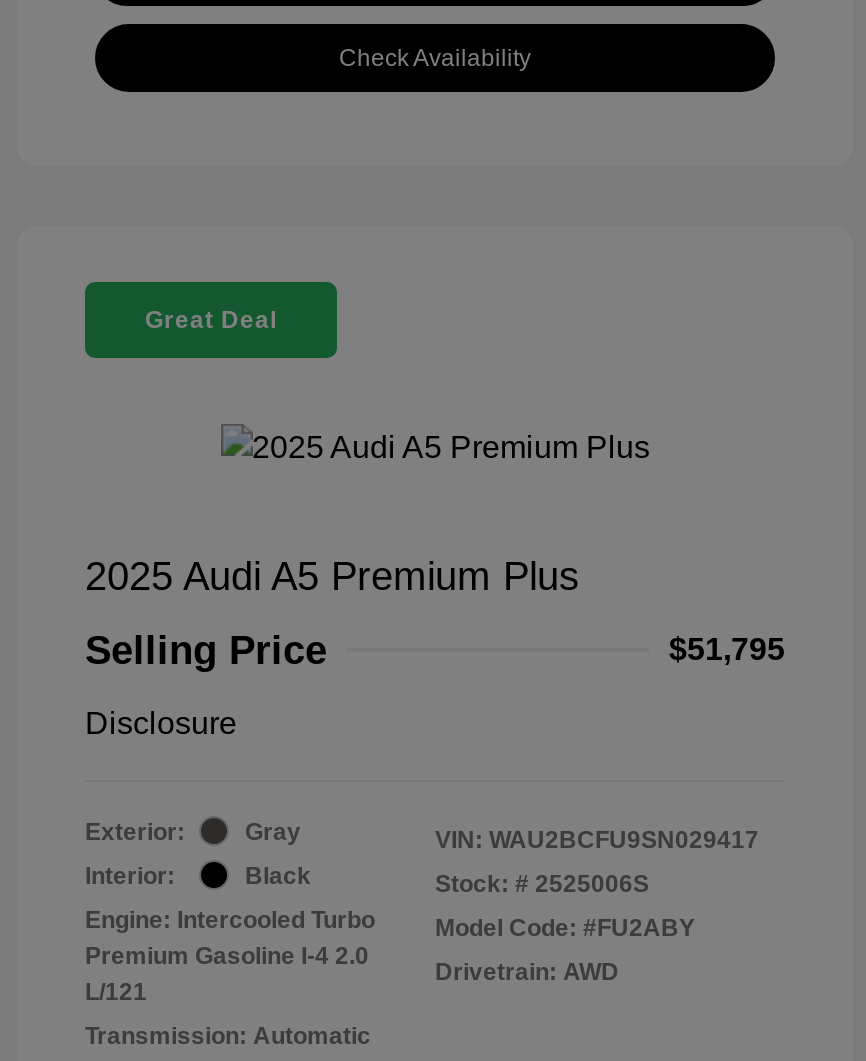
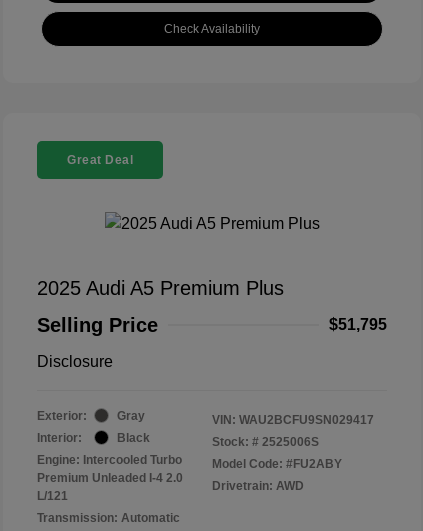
[85,942,369,970] Premium Gasoline I-4 2.0 -> [37,471,183,485] Premium Unleaded I-4 2.0

